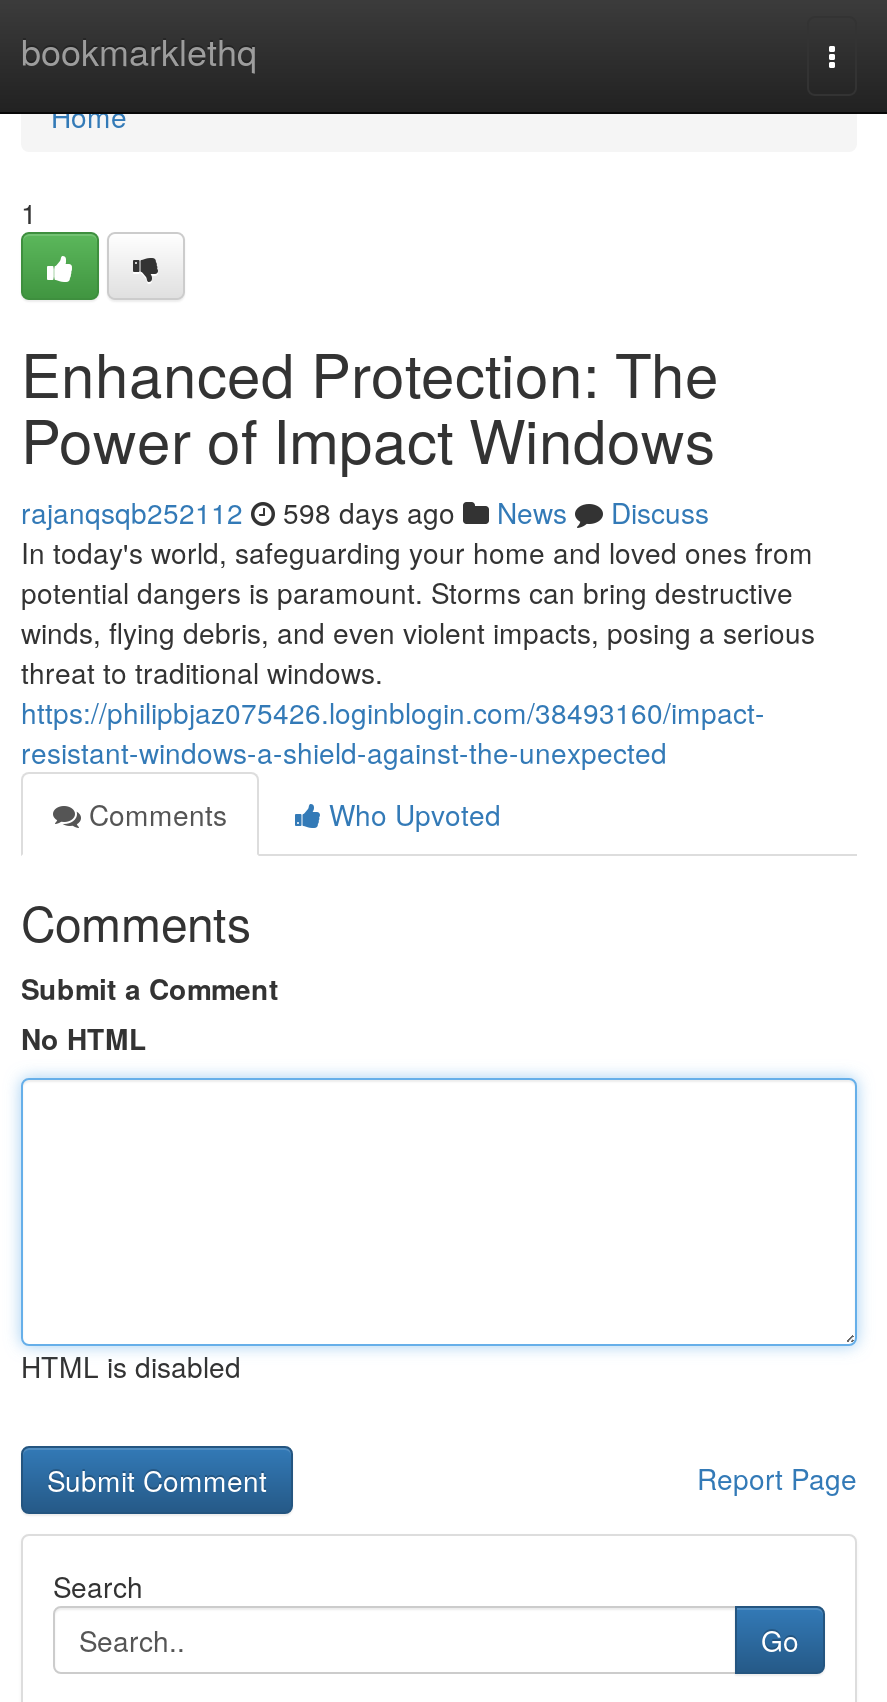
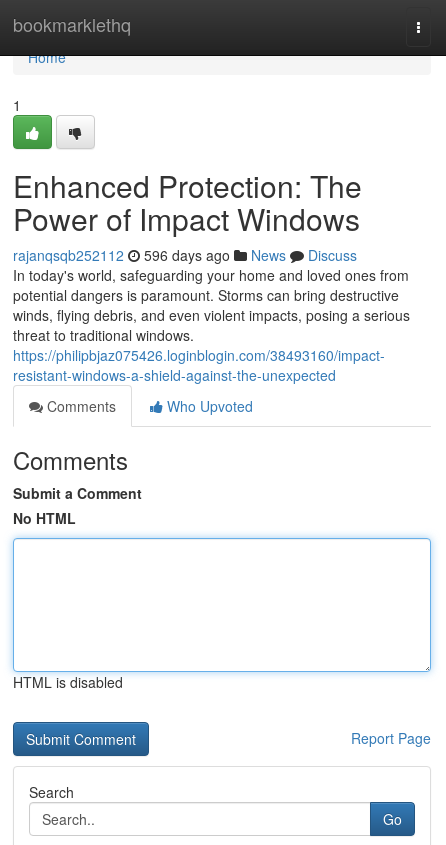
[21,492,709,532] rajanqsqb252112 598 days ago News Discuss -> [13,245,357,265] rajanqsqb252112 596 days ago News Discuss

